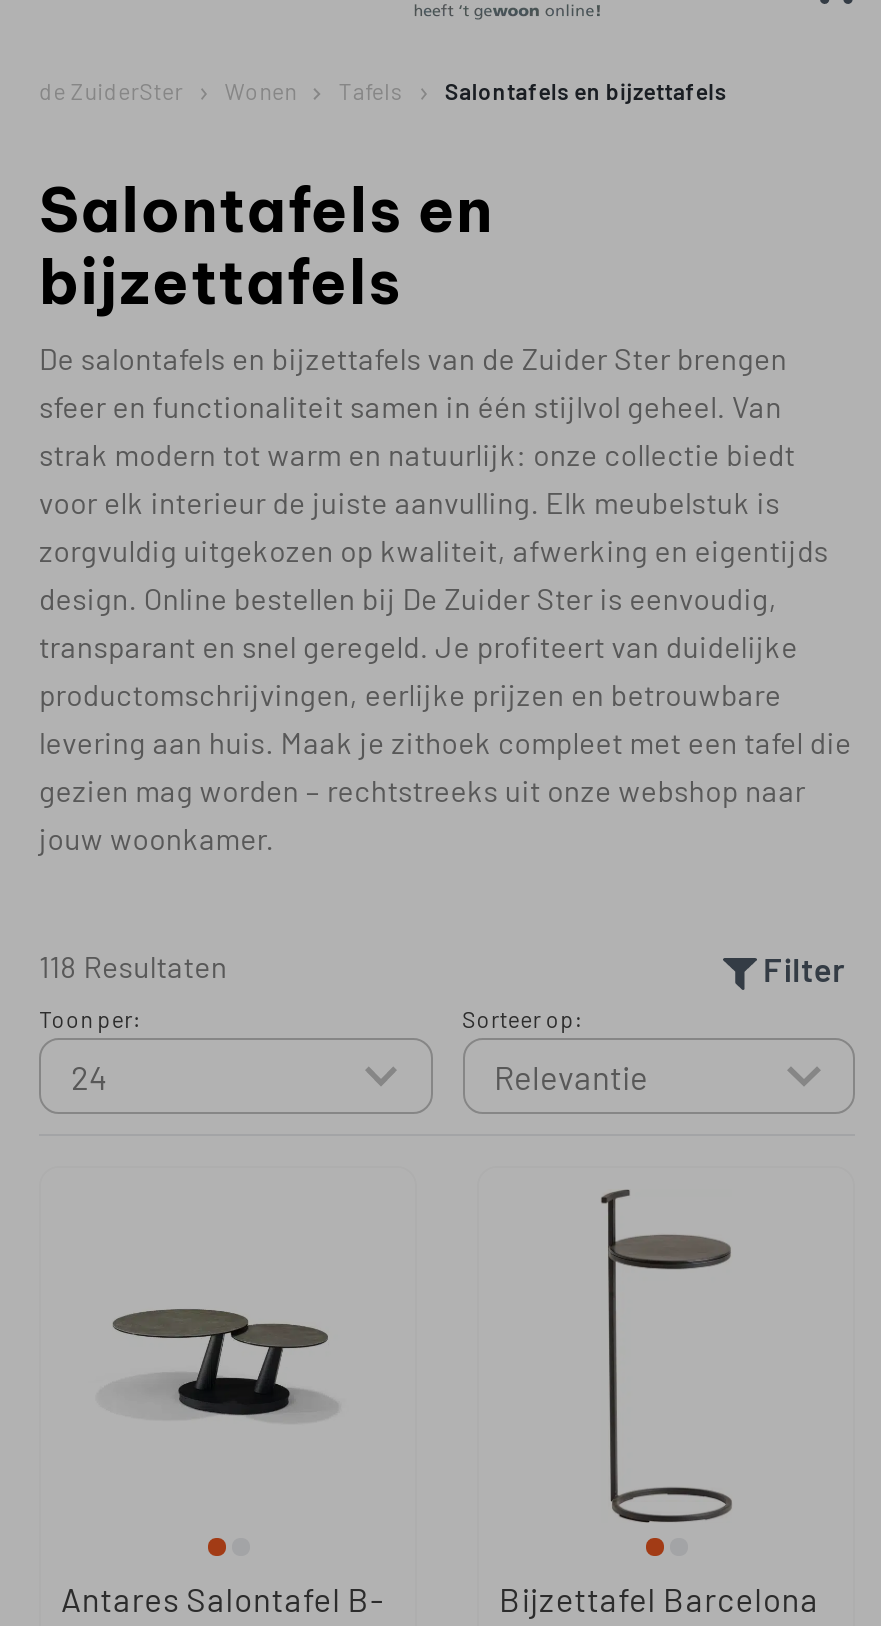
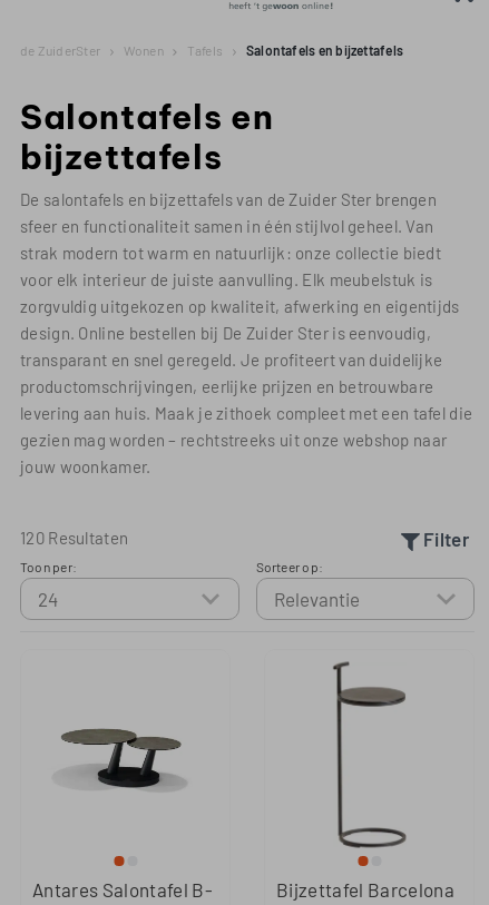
[39,948,227,984] 118 Resultaten -> [20,528,128,548] 120 Resultaten

